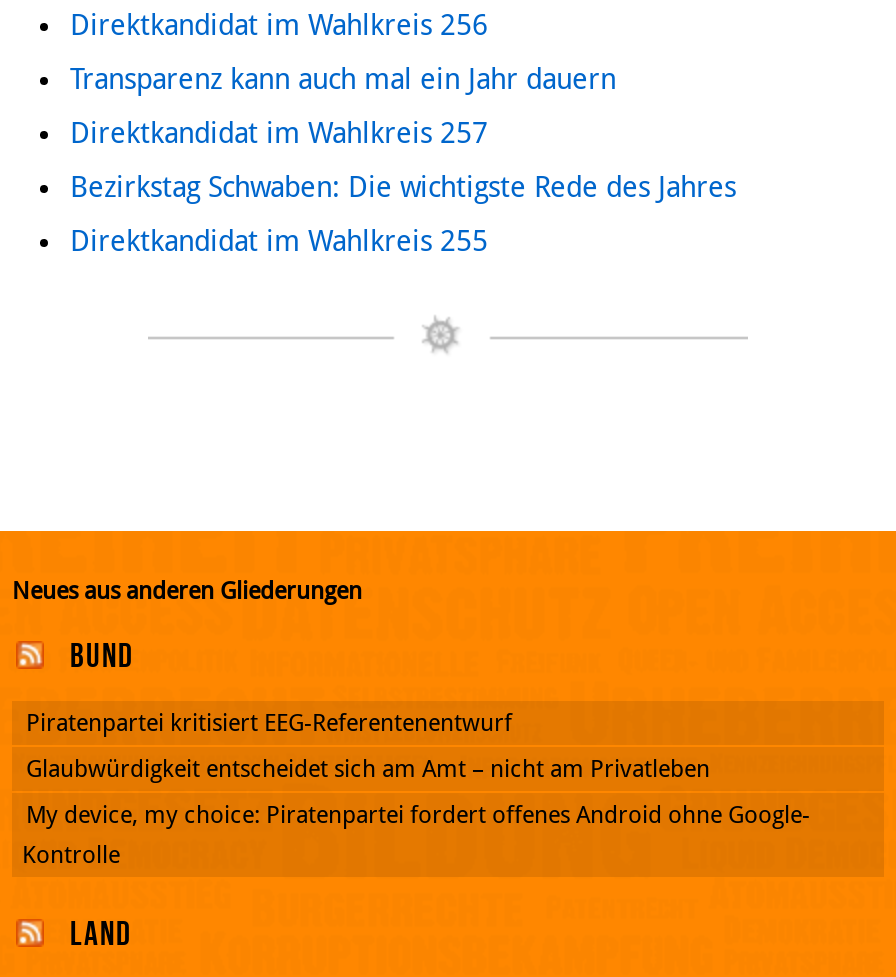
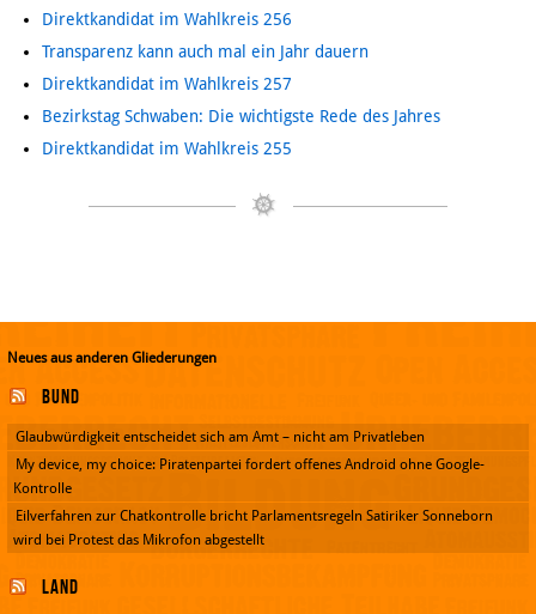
[26,710,512,738] Piratenpartei kritisiert EEG-Referentenentwurf -> none
moved [22,756,810,870] -> [13,429,485,497]: Glaubwürdigkeit entscheidet sich am Amt – nicht am Privatleben | My device, my choice: Piratenpartei fordert offenes Android ohne Google- | Kontrolle
none -> [13,508,493,549] Eilverfahren zur Chatkontrolle bricht Parlamentsregeln Satiriker Sonneborn | wird bei Protest das Mikrofon abgestellt

